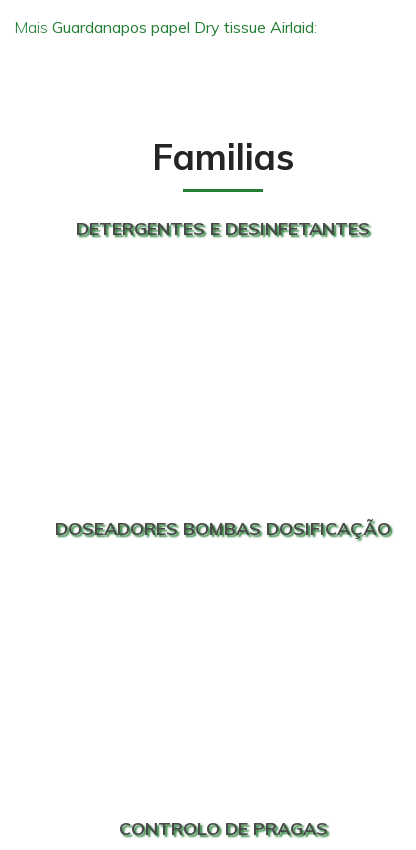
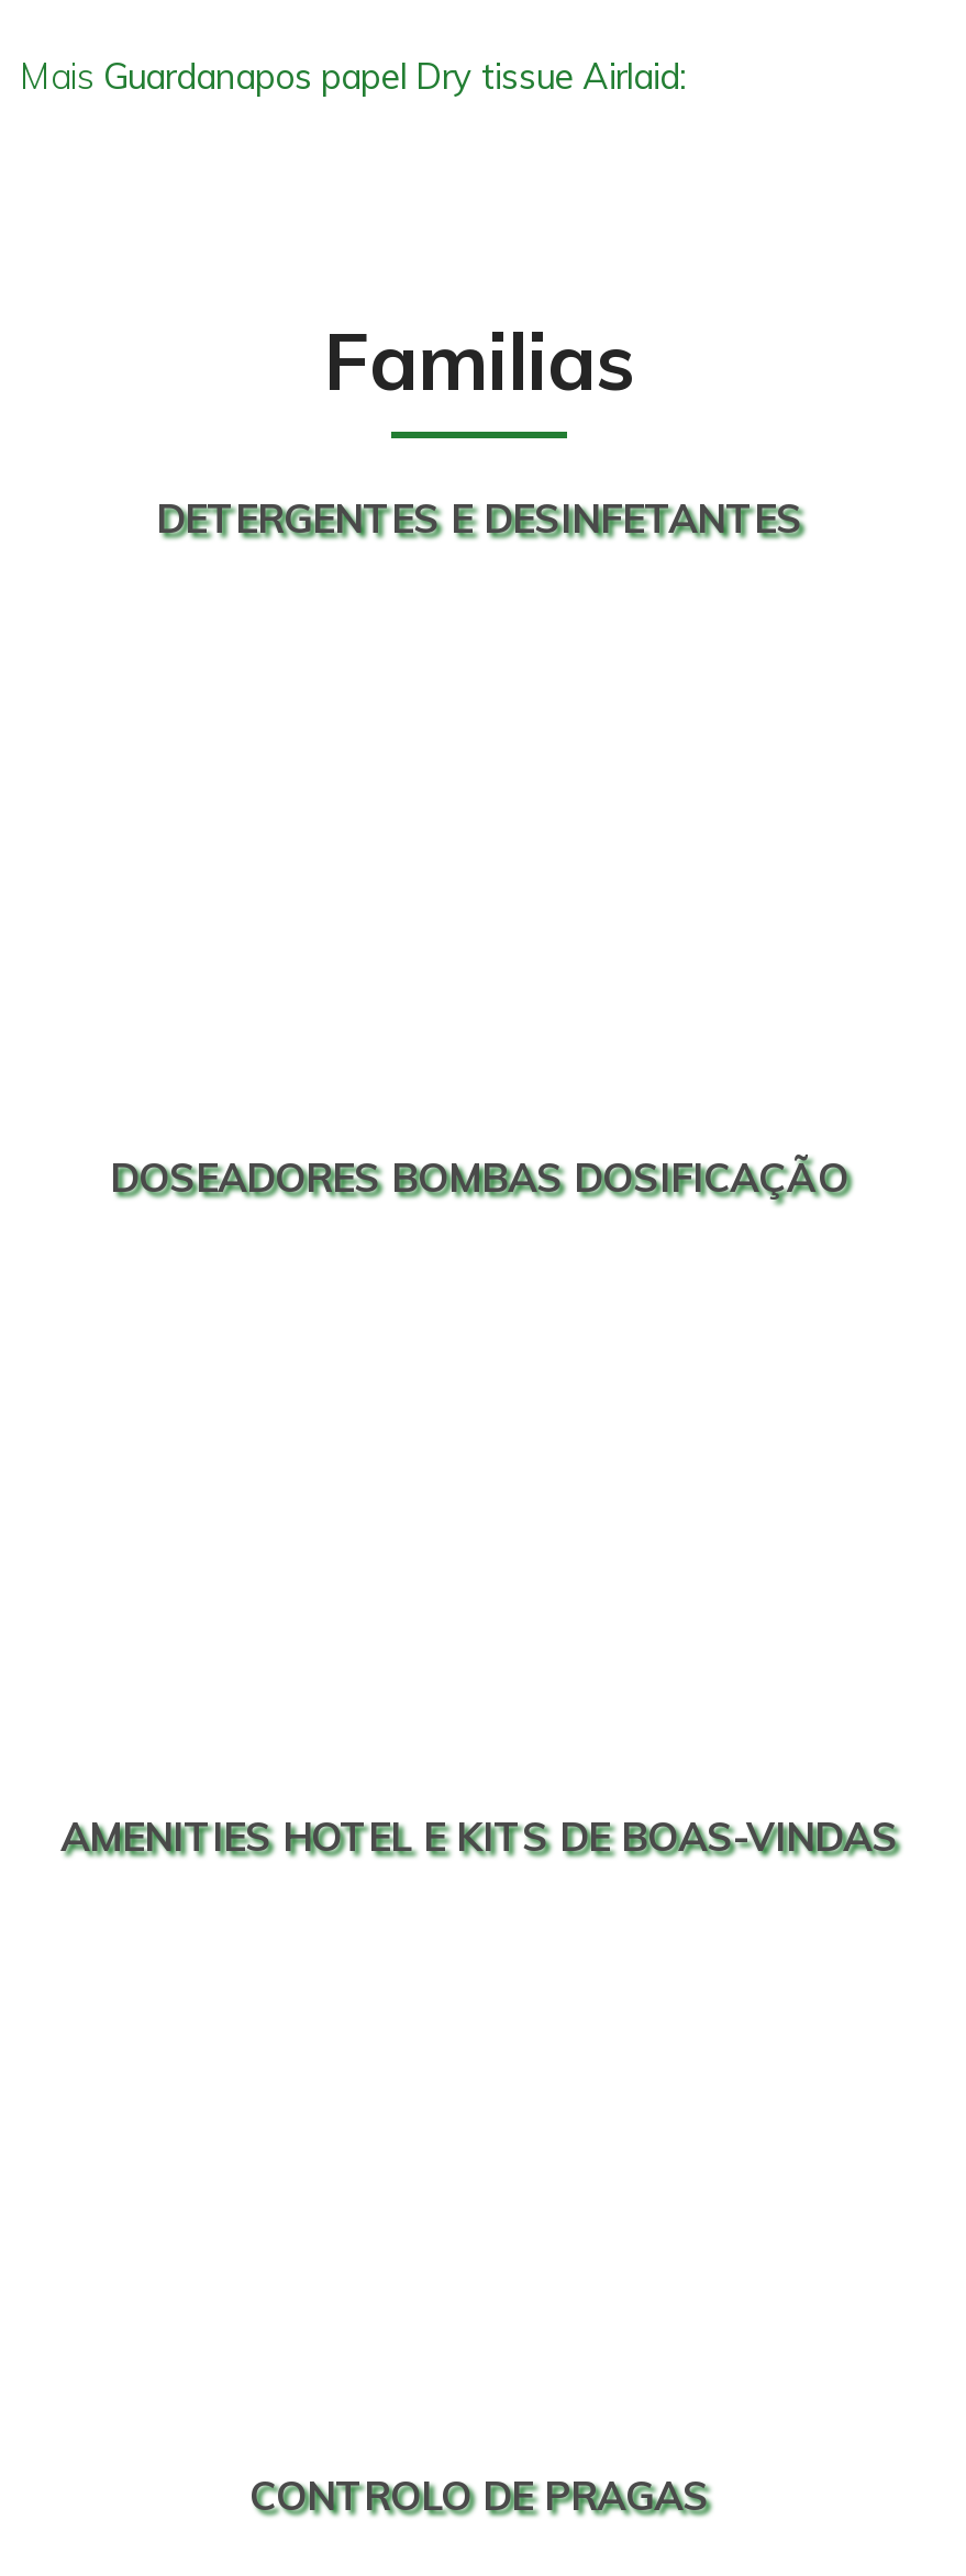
none -> [60,1811,898,1862] AMENITIES HOTEL E KITS DE BOAS-VINDAS

